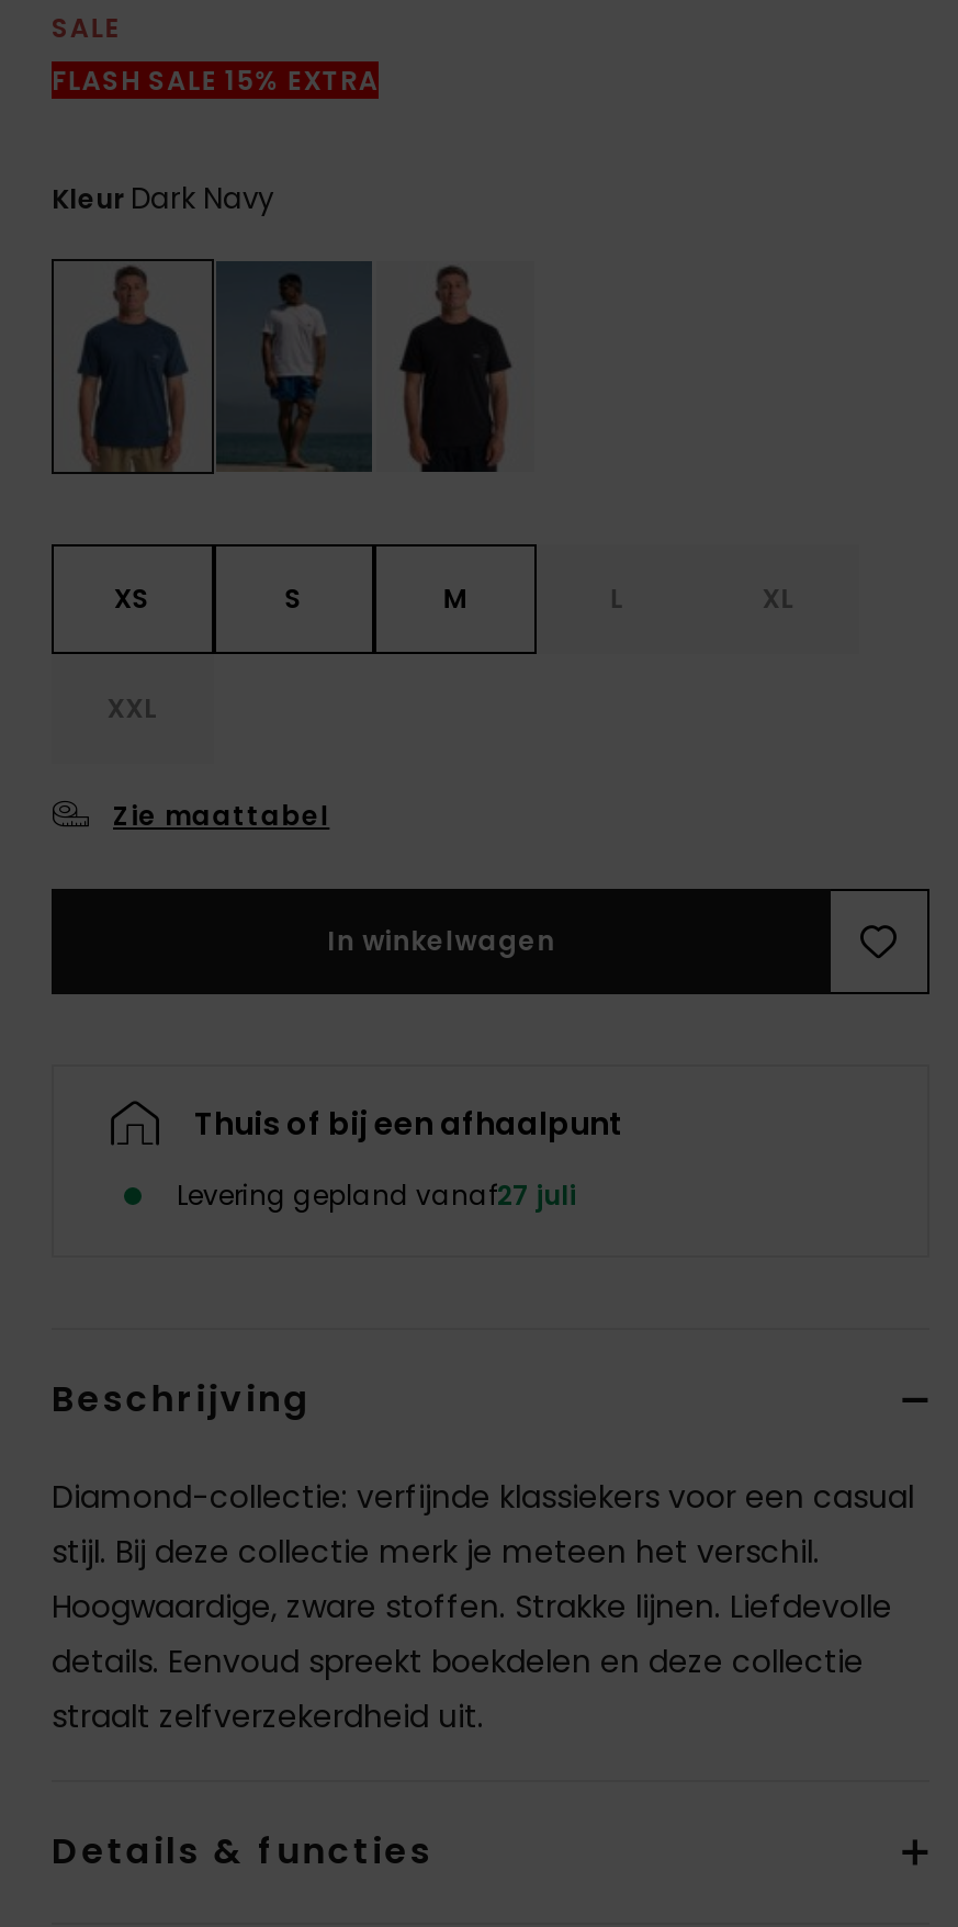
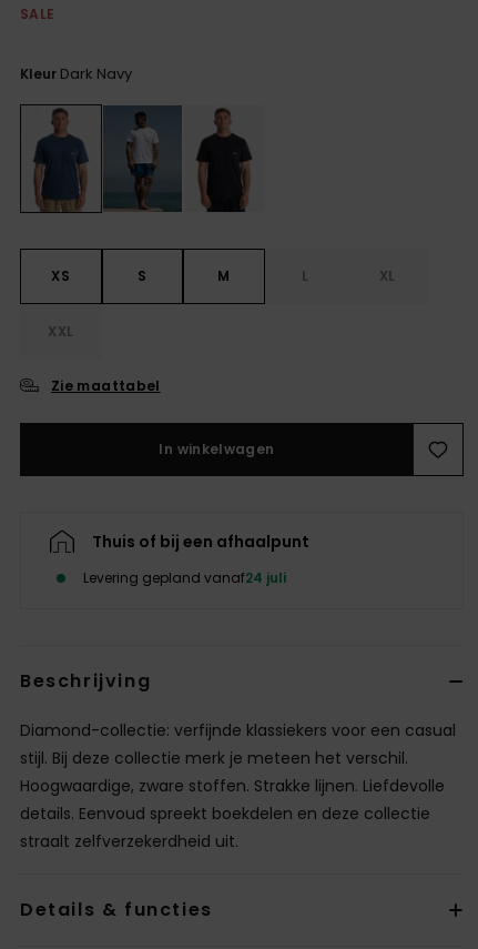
[52,62,379,99] FLASH SALE 15% EXTRA -> none
[177,1177,576,1214] Levering gepland vanaf27 juli -> [83,568,286,587] Levering gepland vanaf24 juli

